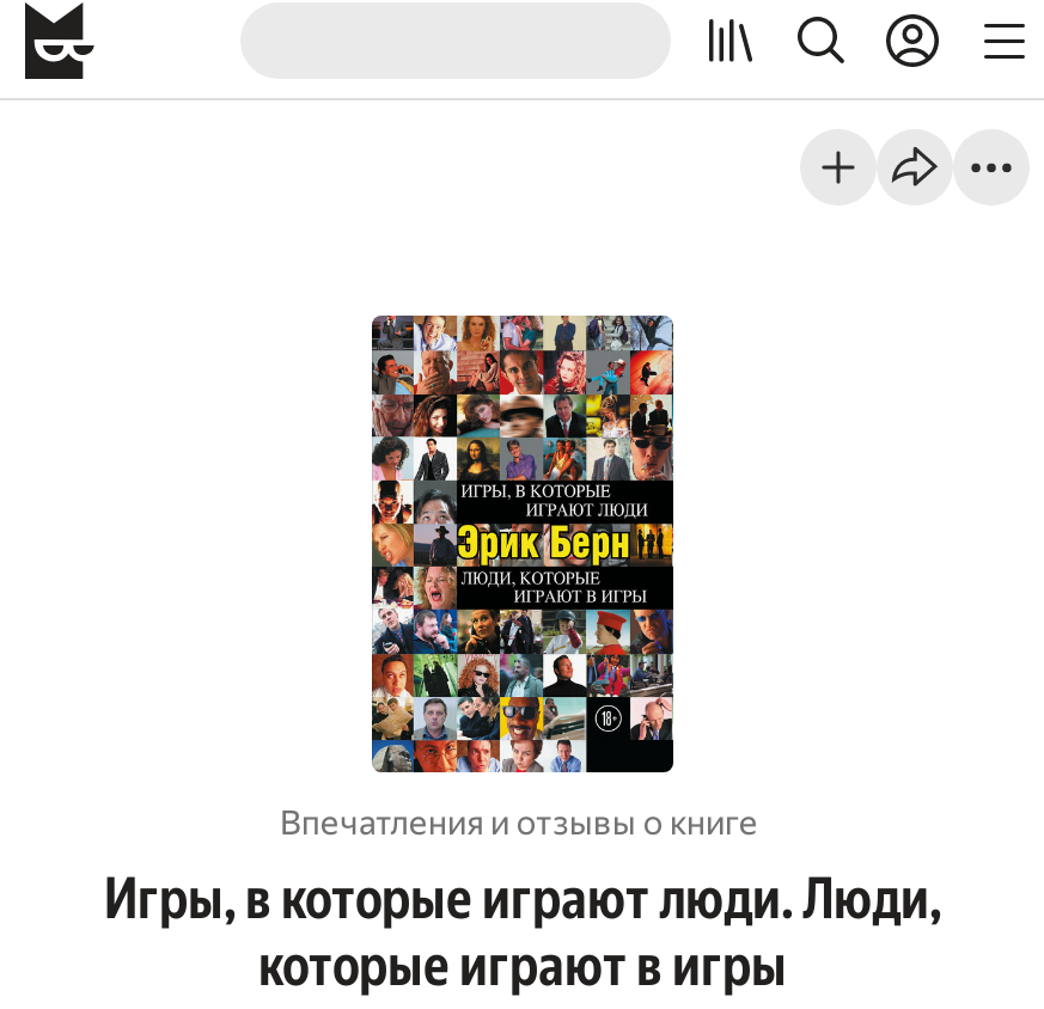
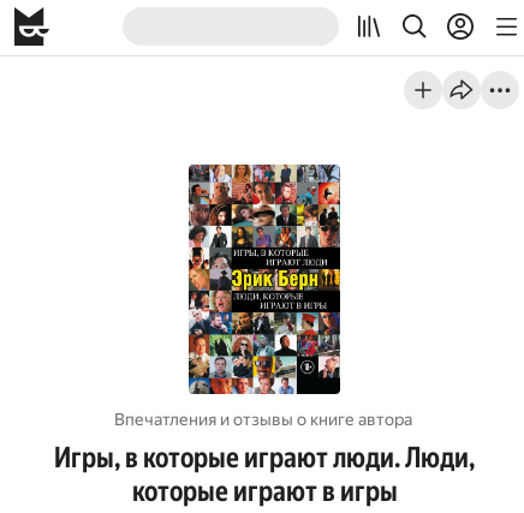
[280,803,758,842] Впечатления и отзывы о книге -> [114,410,412,429] Впечатления и отзывы о книге автора

